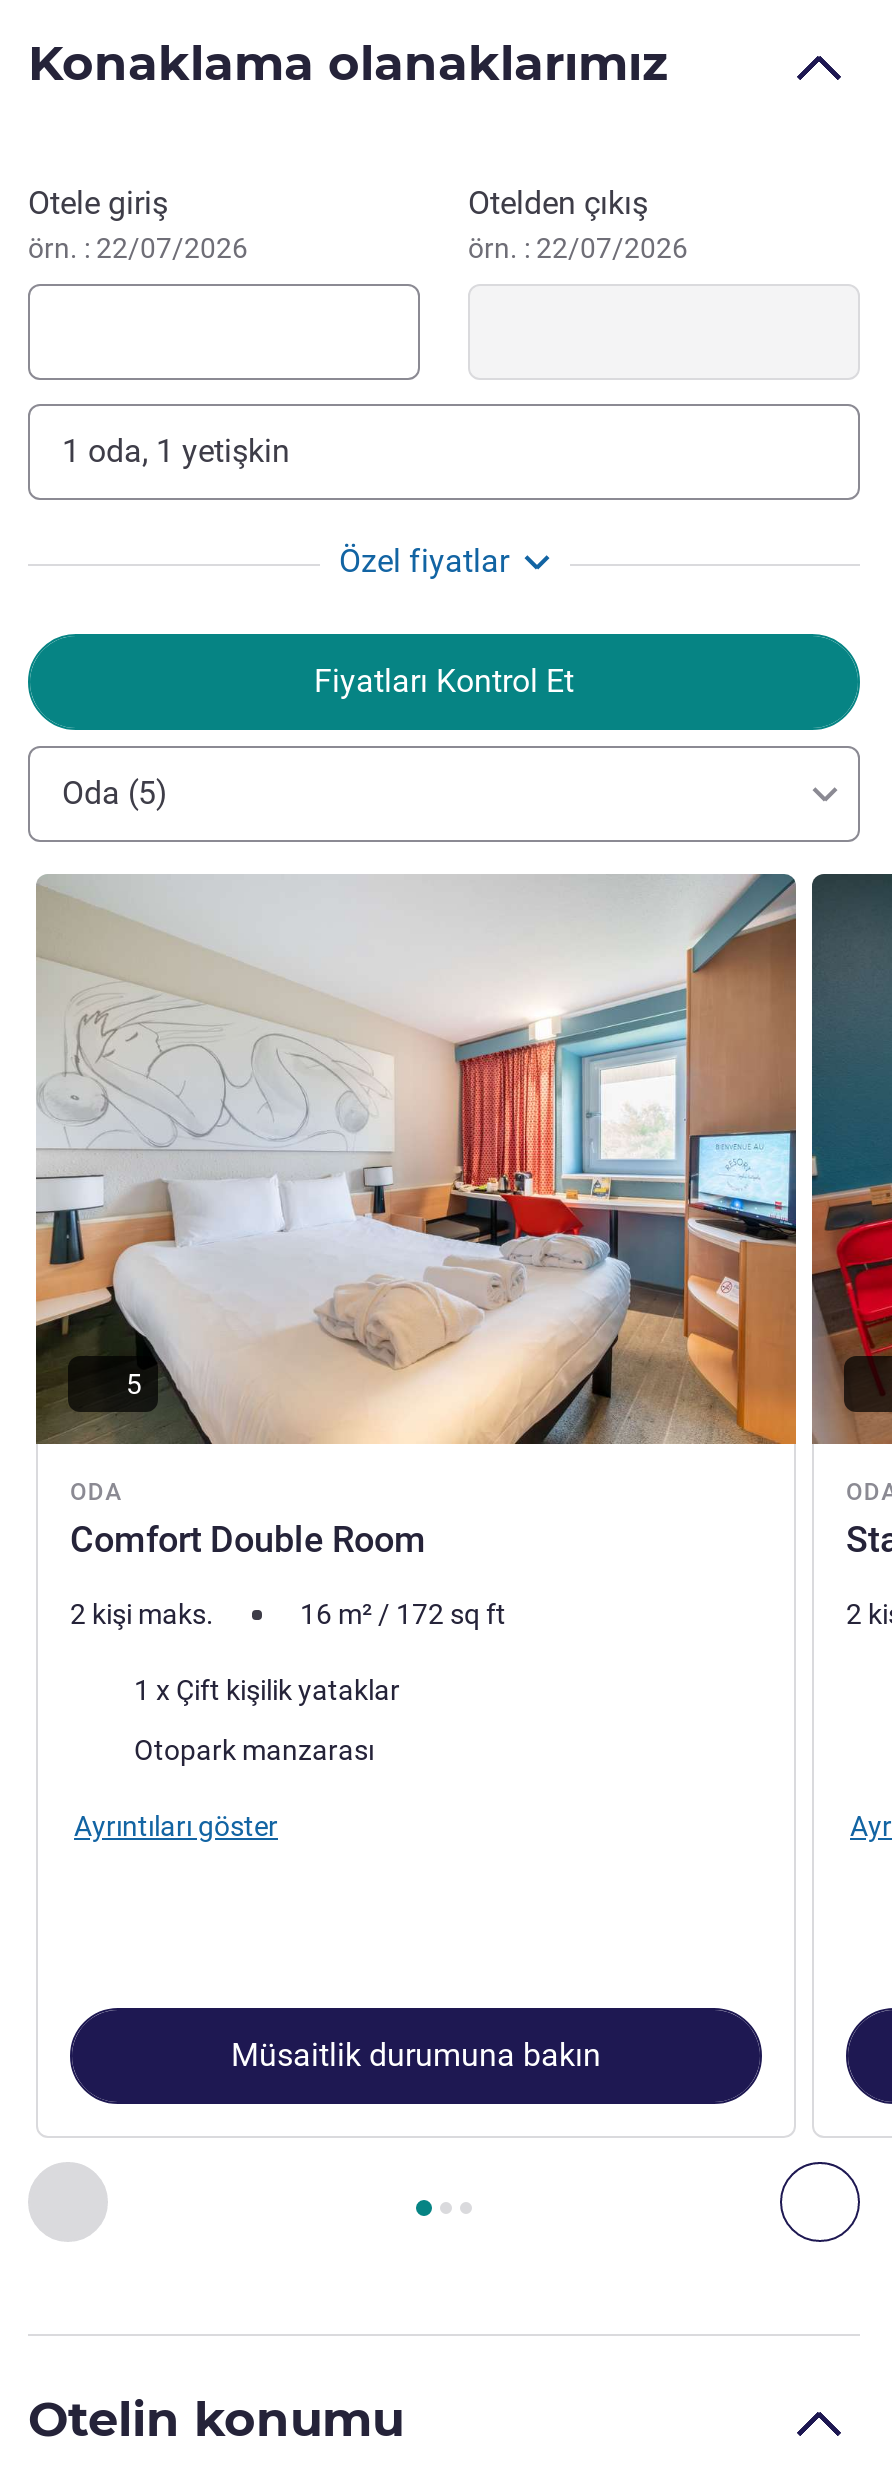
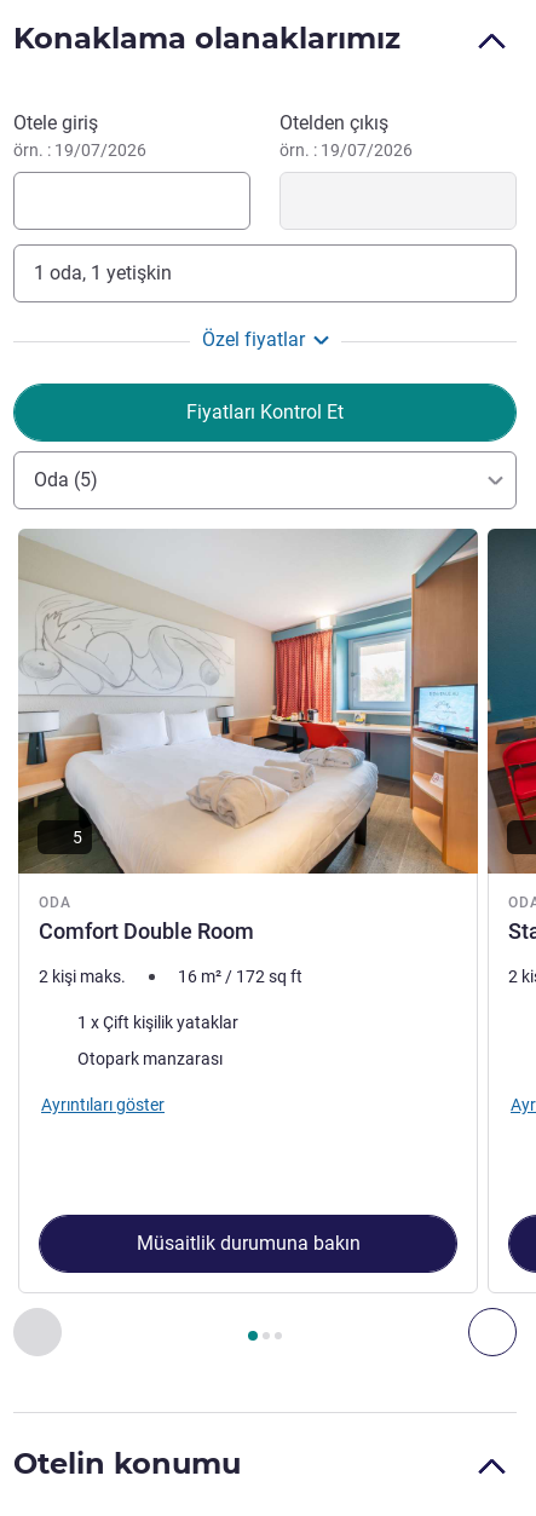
[28,232,248,264] örn. : 22/07/2026 -> [13,141,146,160] örn. : 19/07/2026
[468,232,688,264] örn. : 22/07/2026 -> [279,141,413,160] örn. : 19/07/2026

